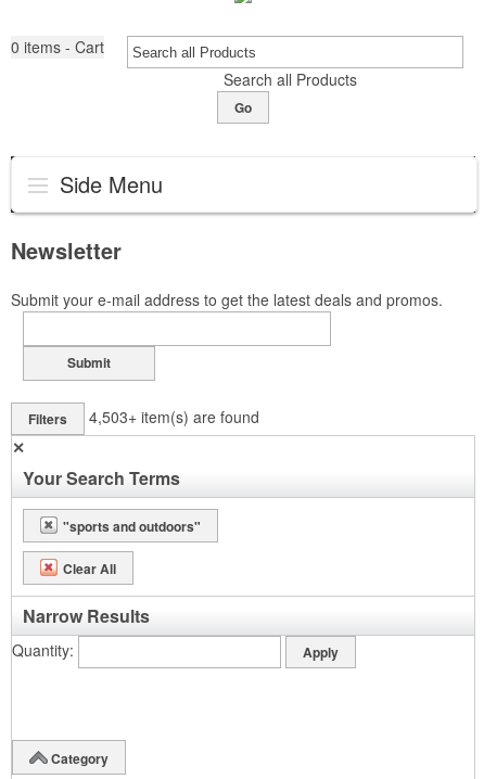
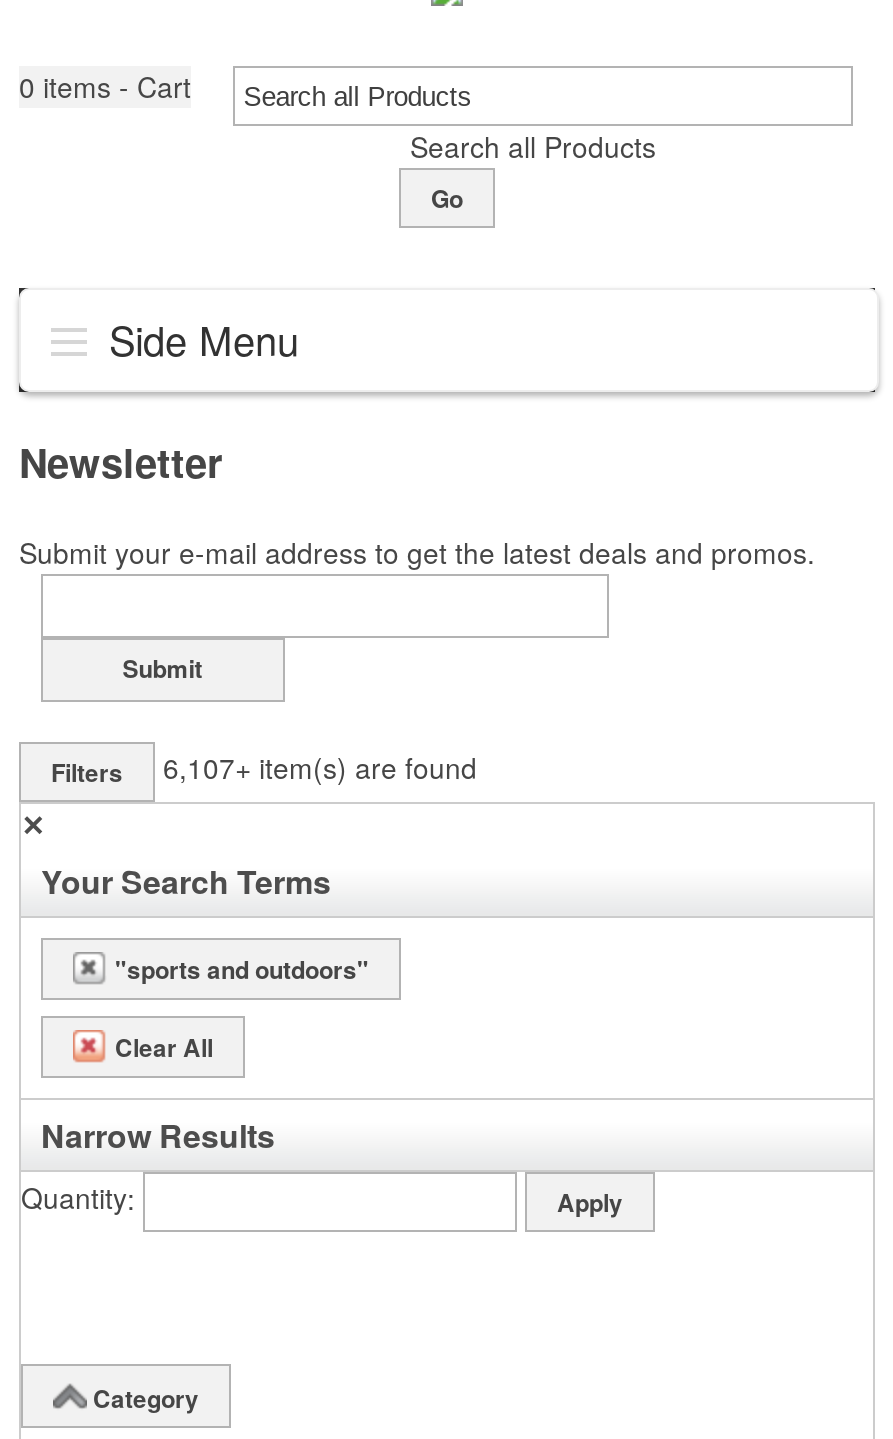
[89,405,259,427] 4,503+ item(s) are found -> [163,747,477,787] 6,107+ item(s) are found

